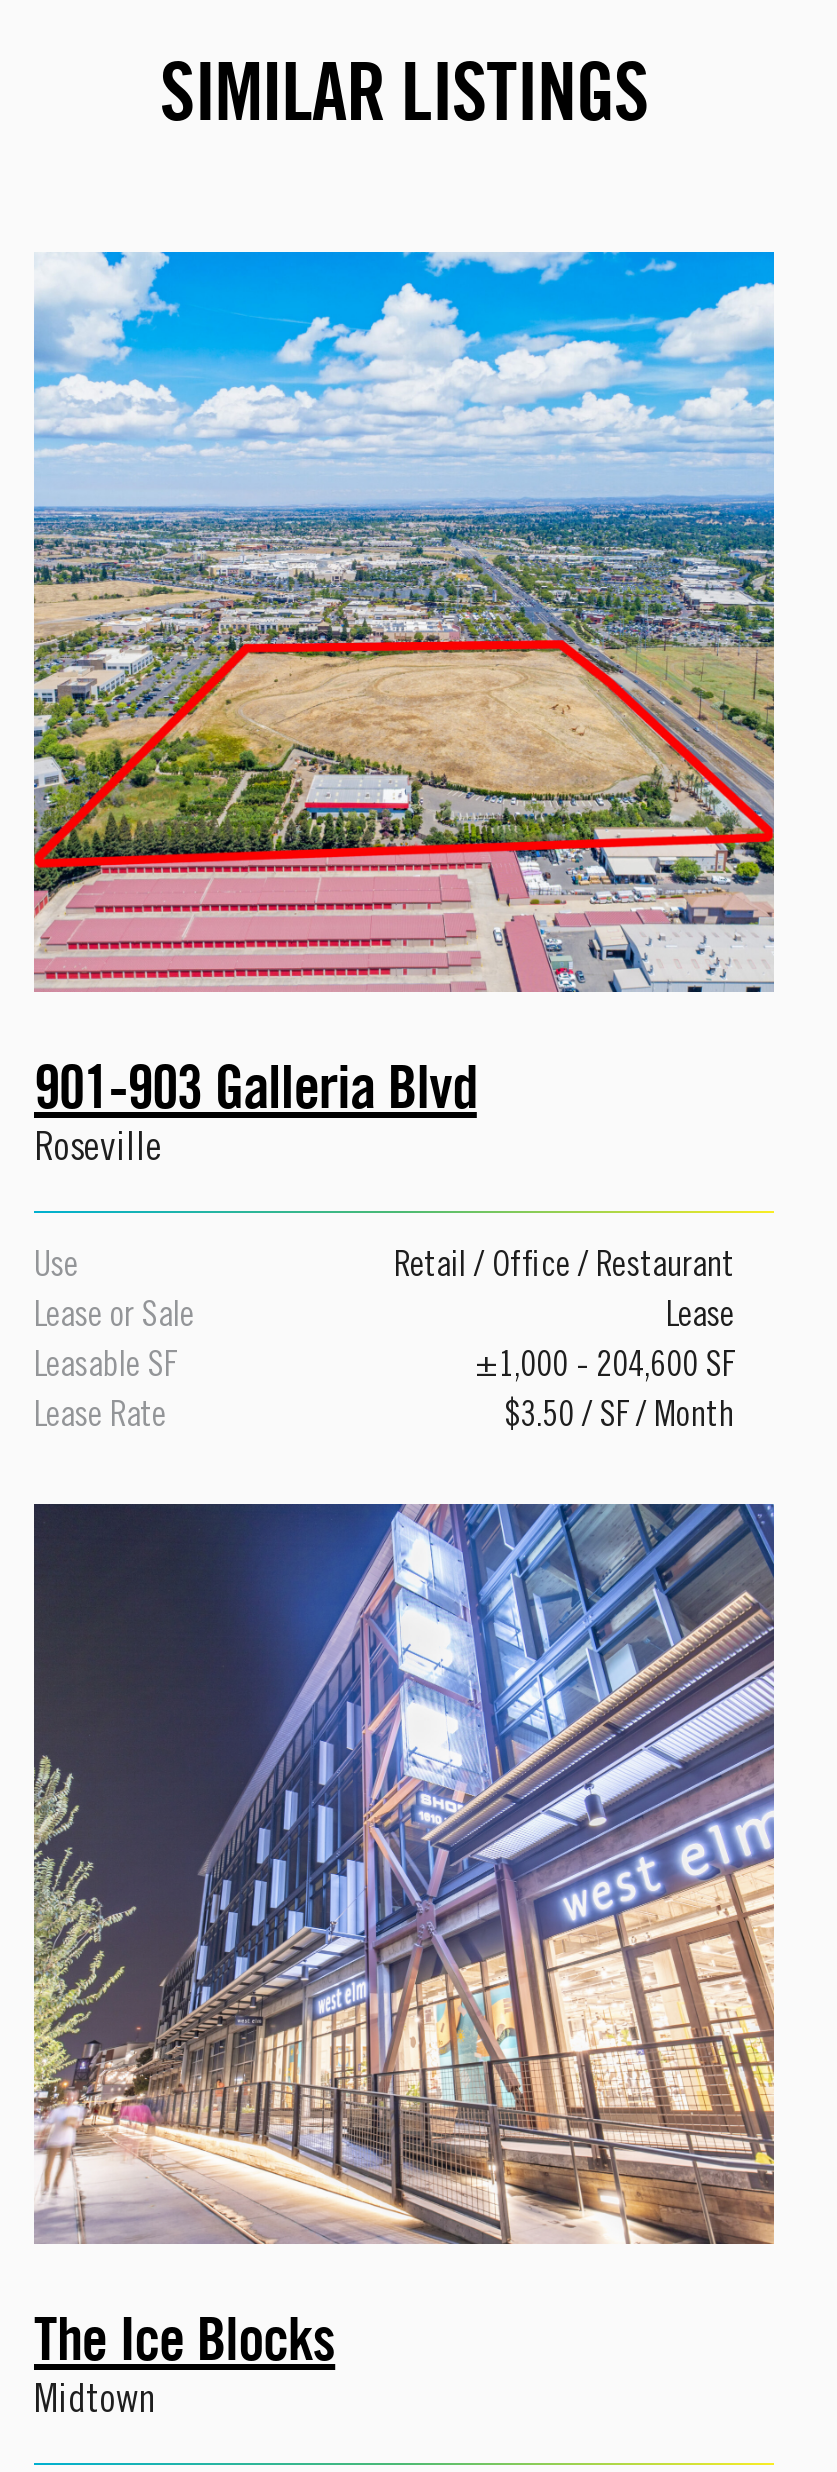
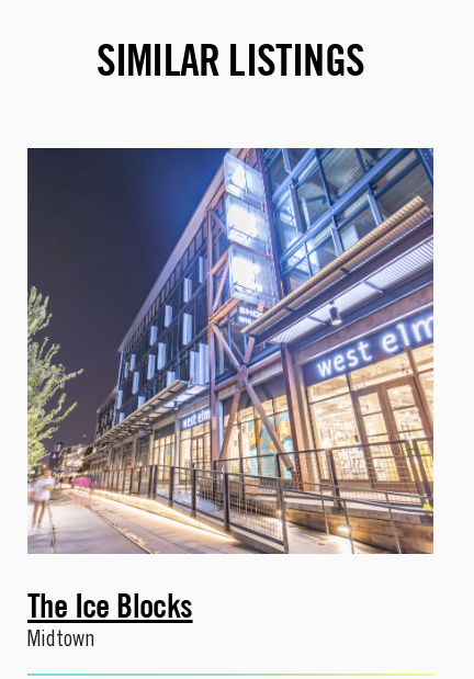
[32,250,776,1435] [image] | 901-903 Galleria Blvd | Roseville | Use | Retail / Office / Restaurant | Lease or Sale | Lease | Leasable SF | ±1,000 - 204,600 SF | Lease Rate | $3.50 / SF / Month -> none

